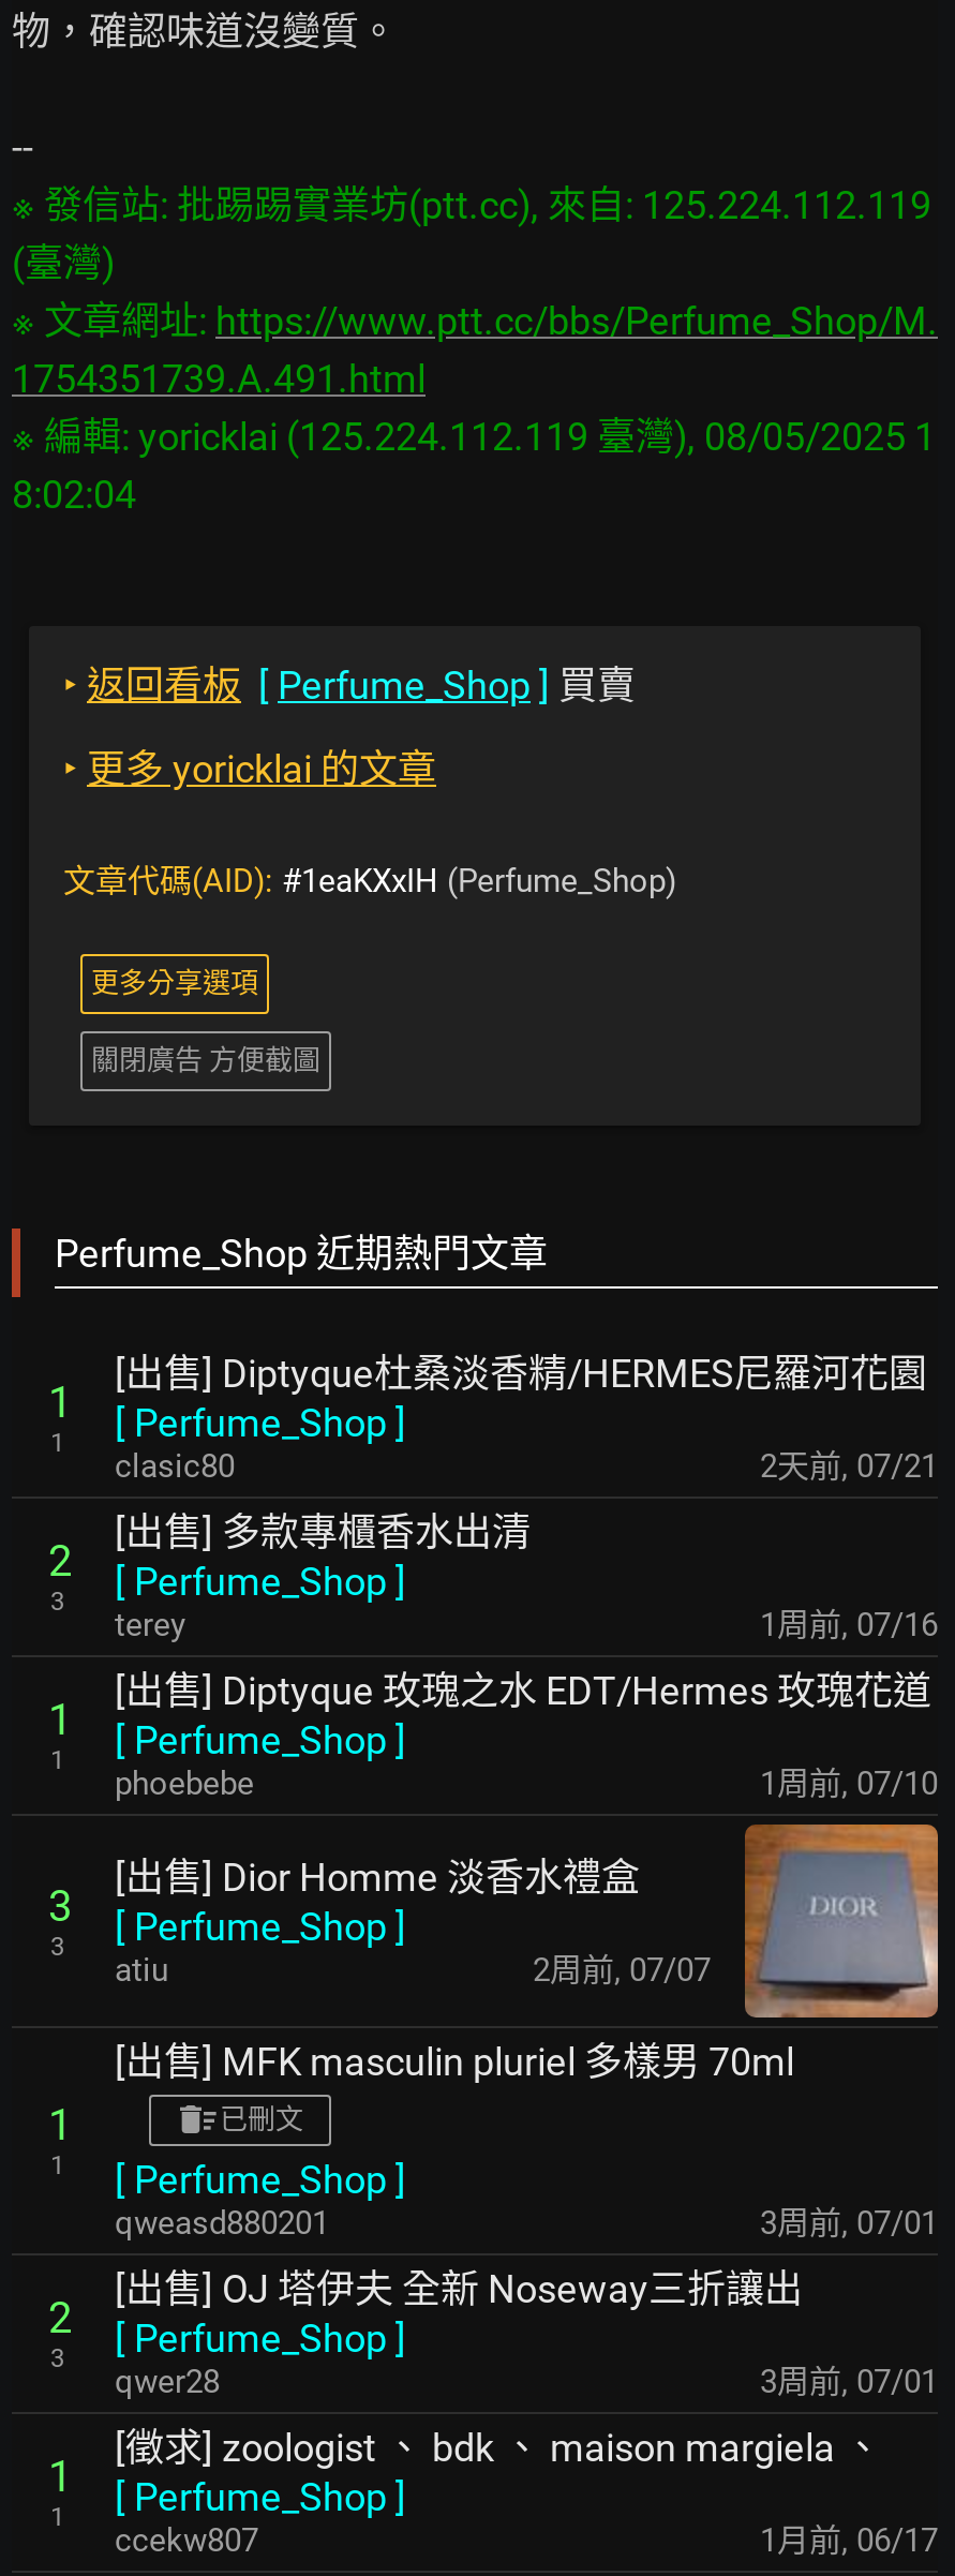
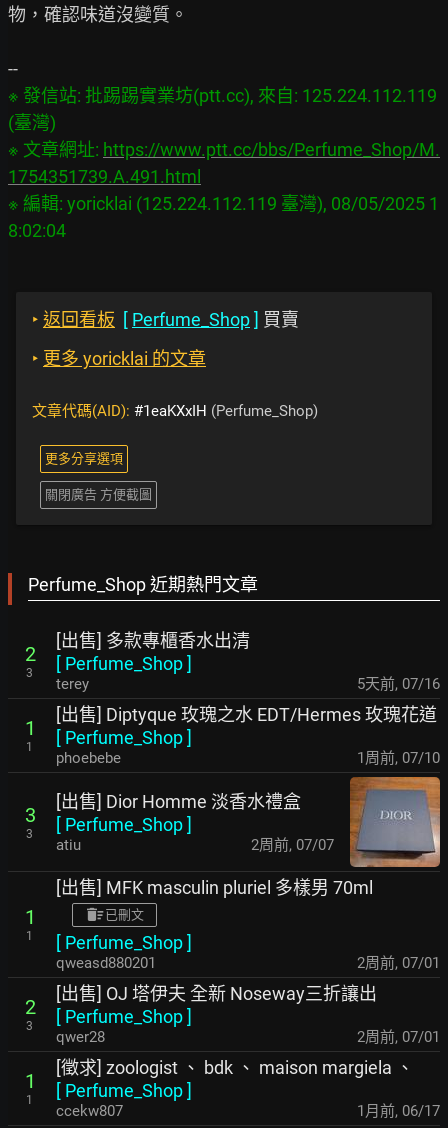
[115,1352,938,1487] [出售] Diptyque杜桑淡香精/HERMES尼羅河花園 | [Perfume_Shop] | clasic80 | 2天前, 07/21 -> none
[38,1377,72,1459] 1 | 1 -> none
[760,1607,938,1645] 1周前, 07/16 -> [357,675,440,693] 5天前, 07/16
[760,2205,938,2243] 3周前, 07/01 -> [357,954,440,972] 2周前, 07/01
[760,2364,938,2402] 3周前, 07/01 -> [357,1028,440,1046] 2周前, 07/01

